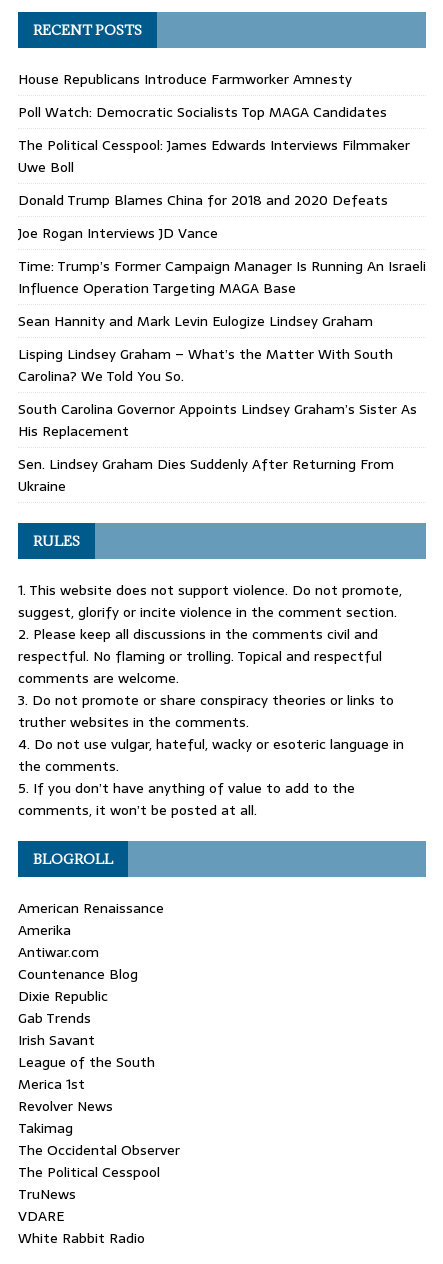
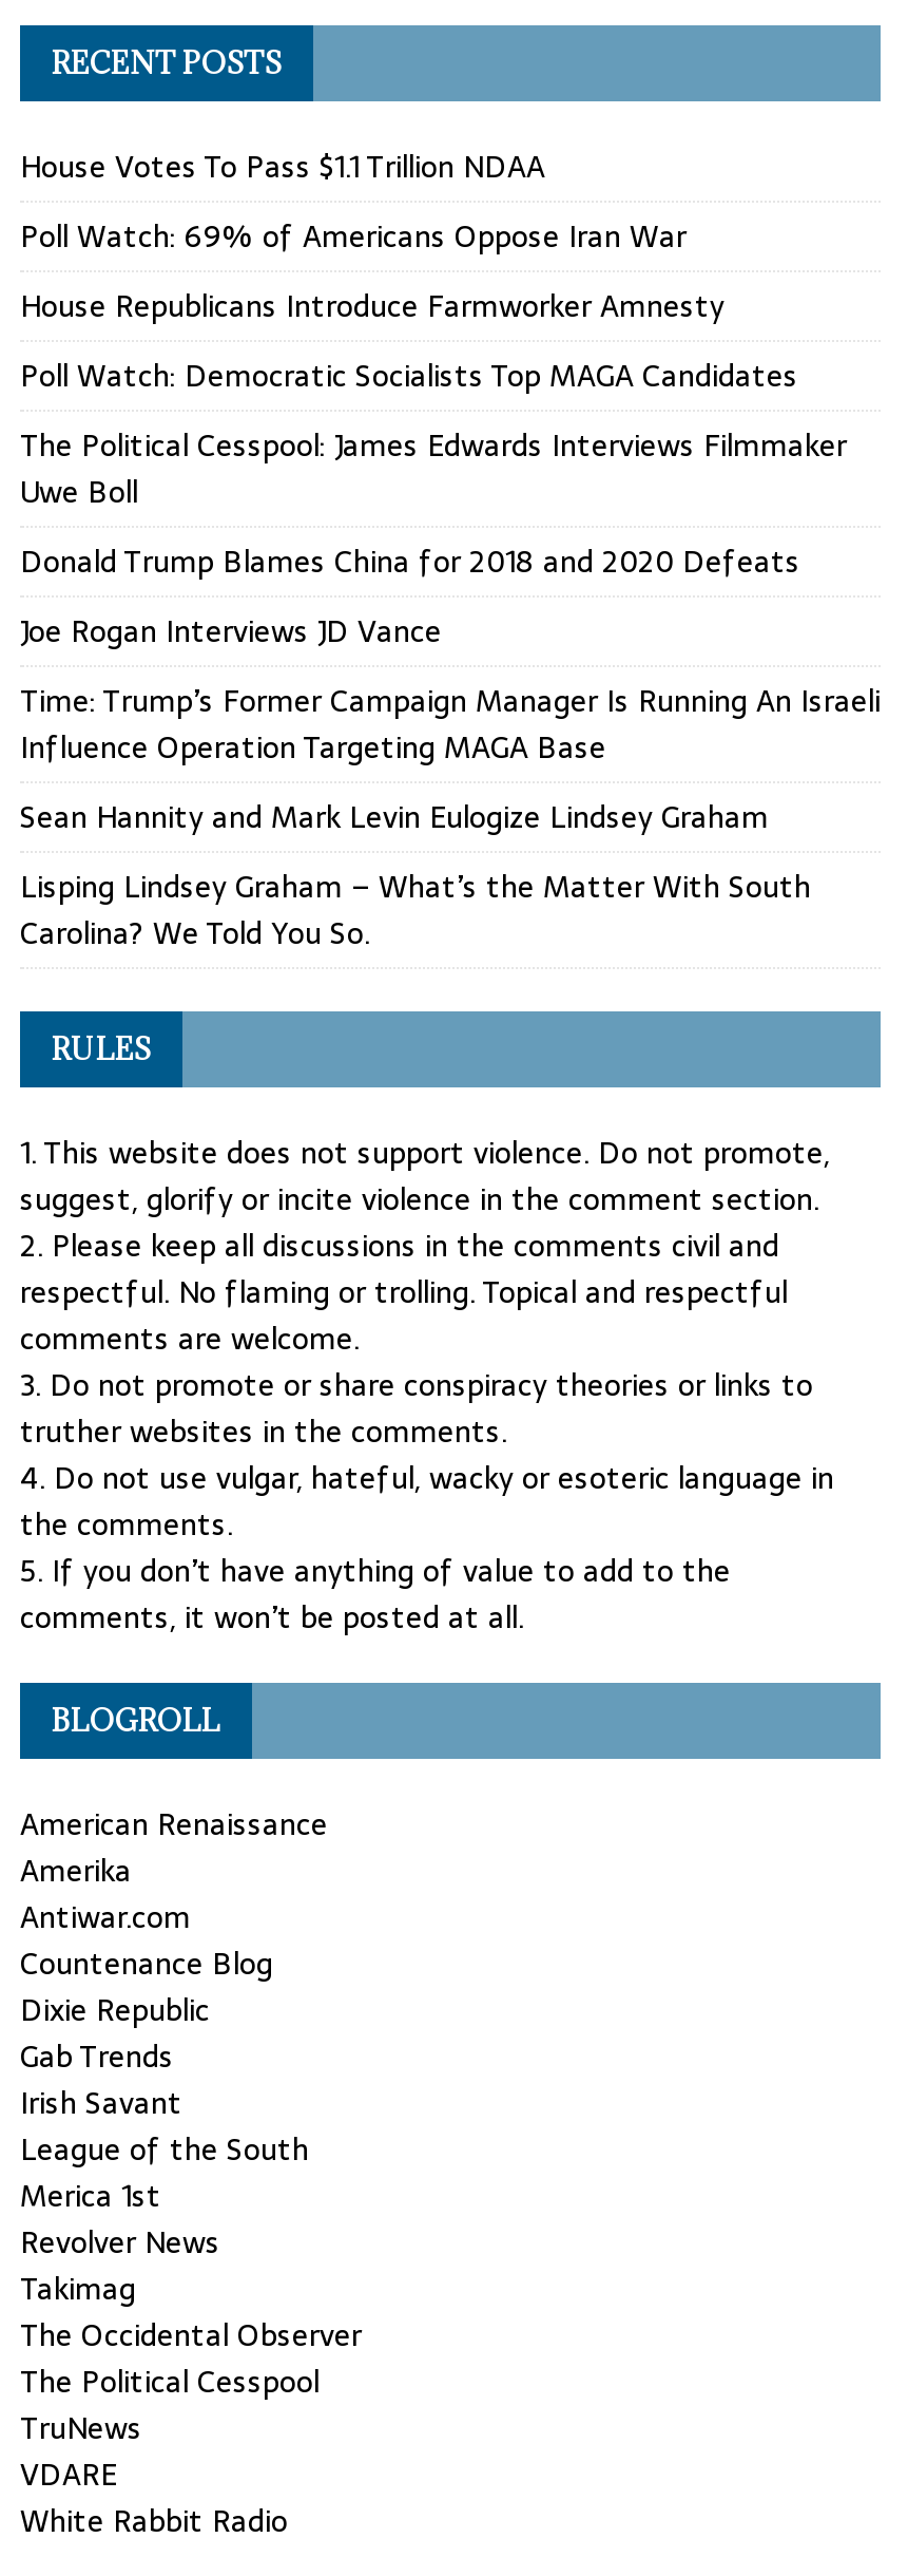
none -> [20,143,687,259] House Votes To Pass $1.1 Trillion NDAA | Poll Watch: 69% of Americans Oppose Iran War
moved [18,68,426,387] -> [20,282,881,956]: House Republicans Introduce Farmworker Amnesty | Poll Watch: Democratic Socialists Top MAGA Candidates | The Political Cesspool: James Edwards Interviews Filmmaker | ... | Lisping Lindsey Graham – What’s the Matter With South | Carolina? We Told You So.
[18,398,417,497] South Carolina Governor Appoints Lindsey Graham’s Sister As | His Replacement | Sen. Lindsey Graham Dies Suddenly After Returning From | Ukraine -> none

